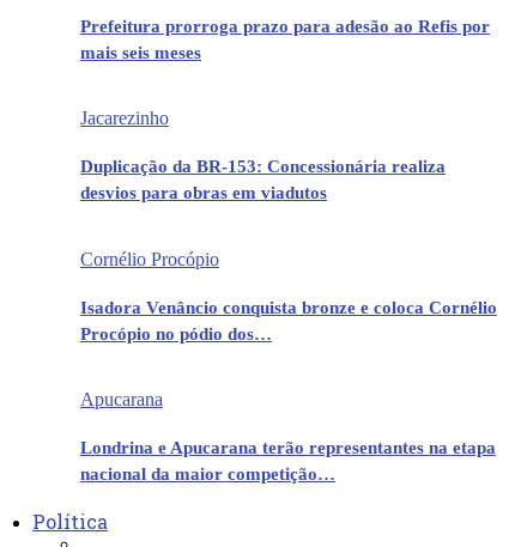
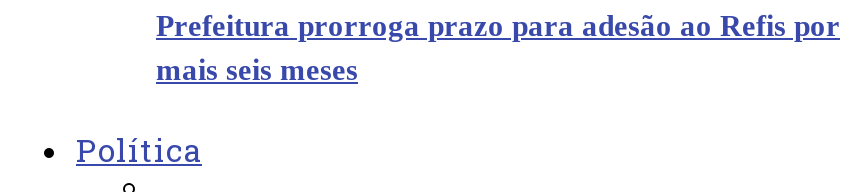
[80,108,497,484] Jacarezinho | Duplicação da BR-153: Concessionária realiza | desvios para obras em viadutos | Cornélio Procópio | Isadora Venâncio conquista bronze e coloca Cornélio | Procópio no pódio dos… | Apucarana | Londrina e Apucarana terão representantes na etapa | nacional da maior competição… -> none

